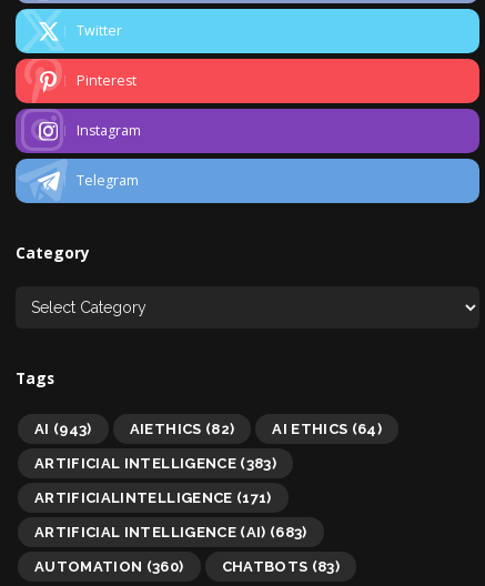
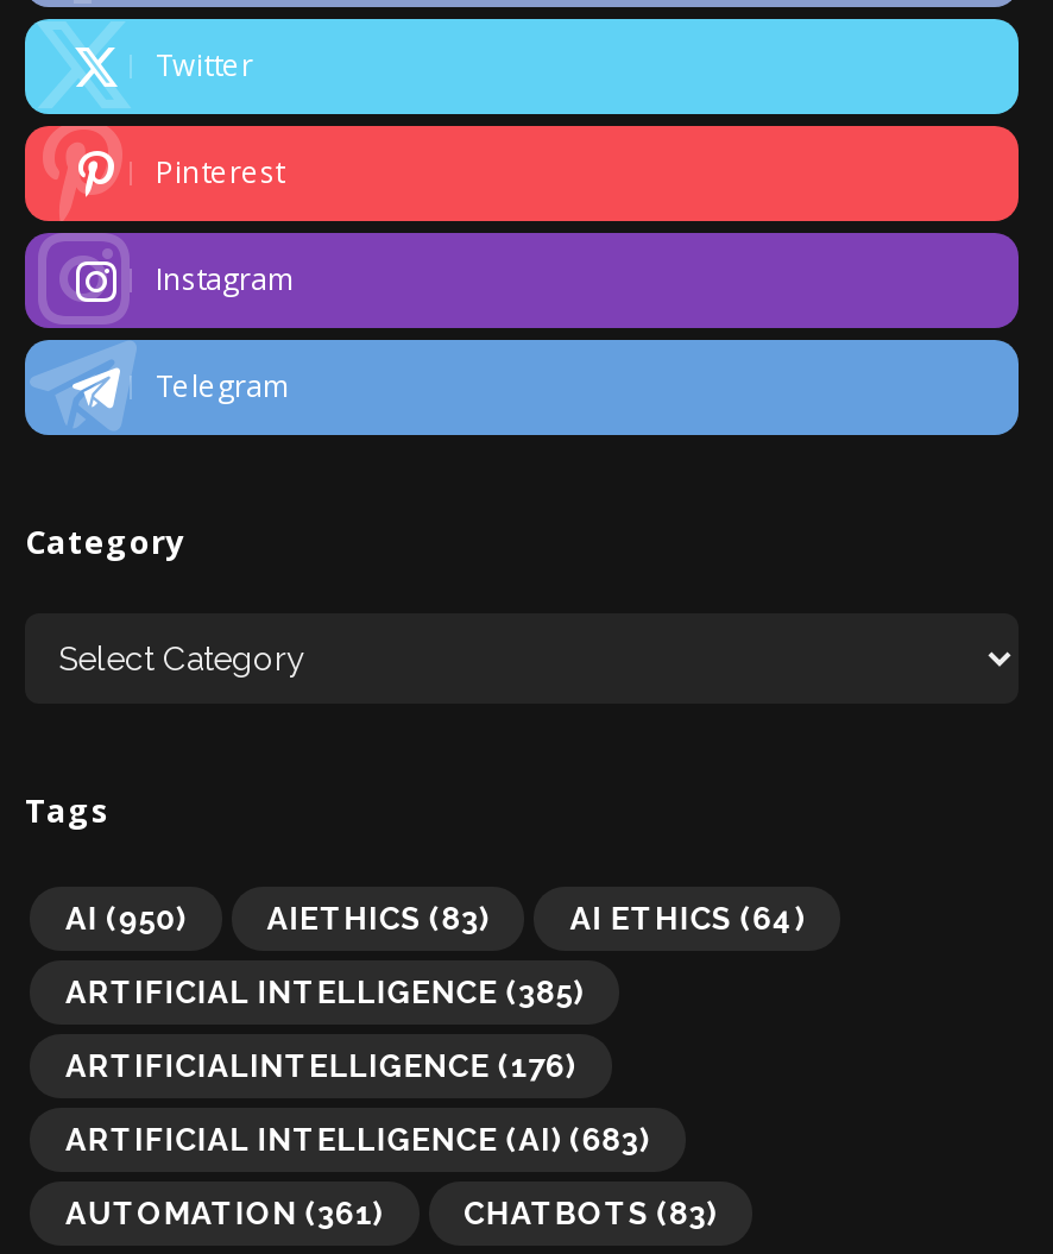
[34,421,92,438] AI (943) -> [65,902,186,938] AI (950)
[130,421,235,438] AIETHICS (82) -> [267,902,489,938] AIETHICS (83)
[34,455,276,472] ARTIFICIAL INTELLIGENCE (383) -> [65,976,584,1011] ARTIFICIAL INTELLIGENCE (385)
[34,490,272,507] ARTIFICIALINTELLIGENCE (171) -> [65,1049,576,1085] ARTIFICIALINTELLIGENCE (176)
[34,559,184,575] AUTOMATION (360) -> [65,1197,383,1232] AUTOMATION (361)

